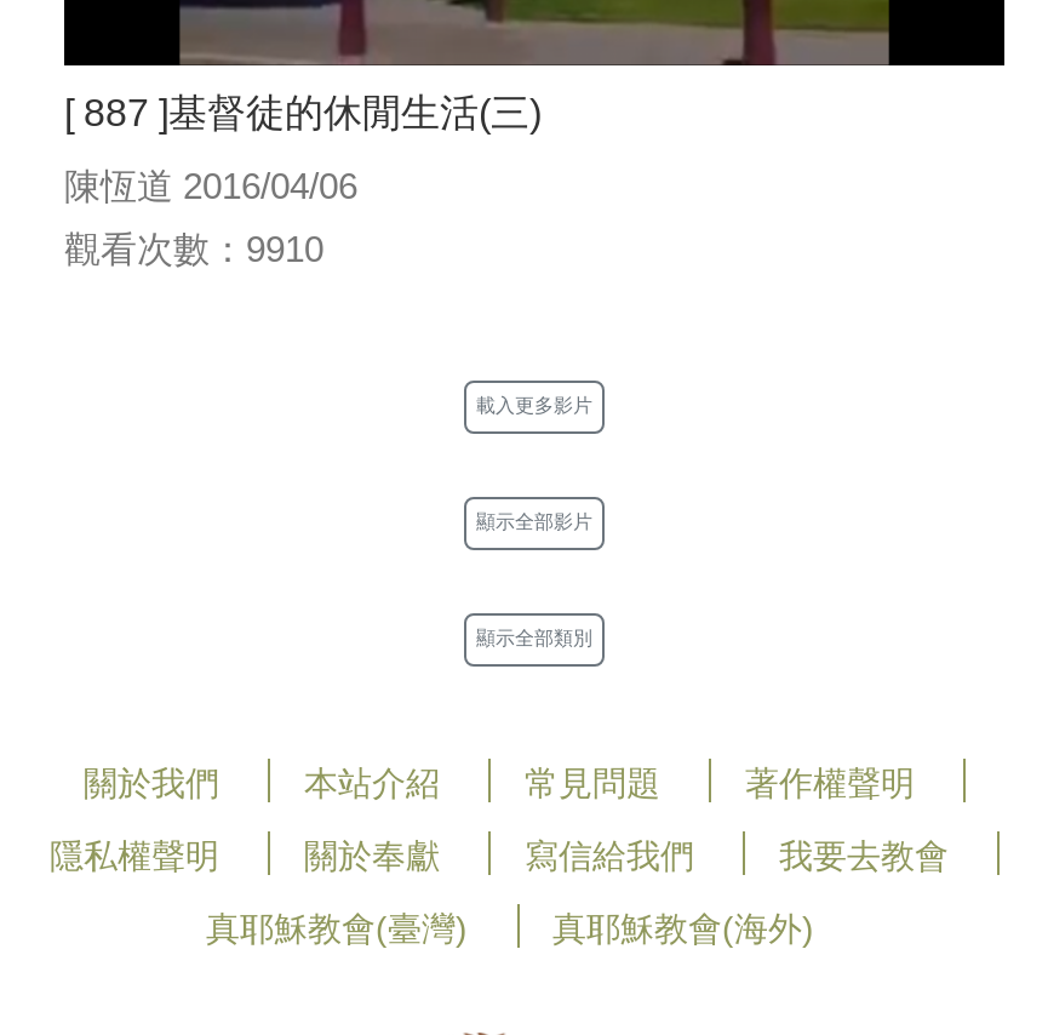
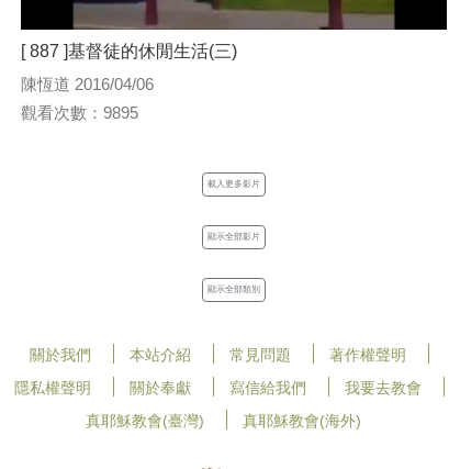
[64,227,323,268] 觀看次數：9910 -> [21,103,138,121] 觀看次數：9895

